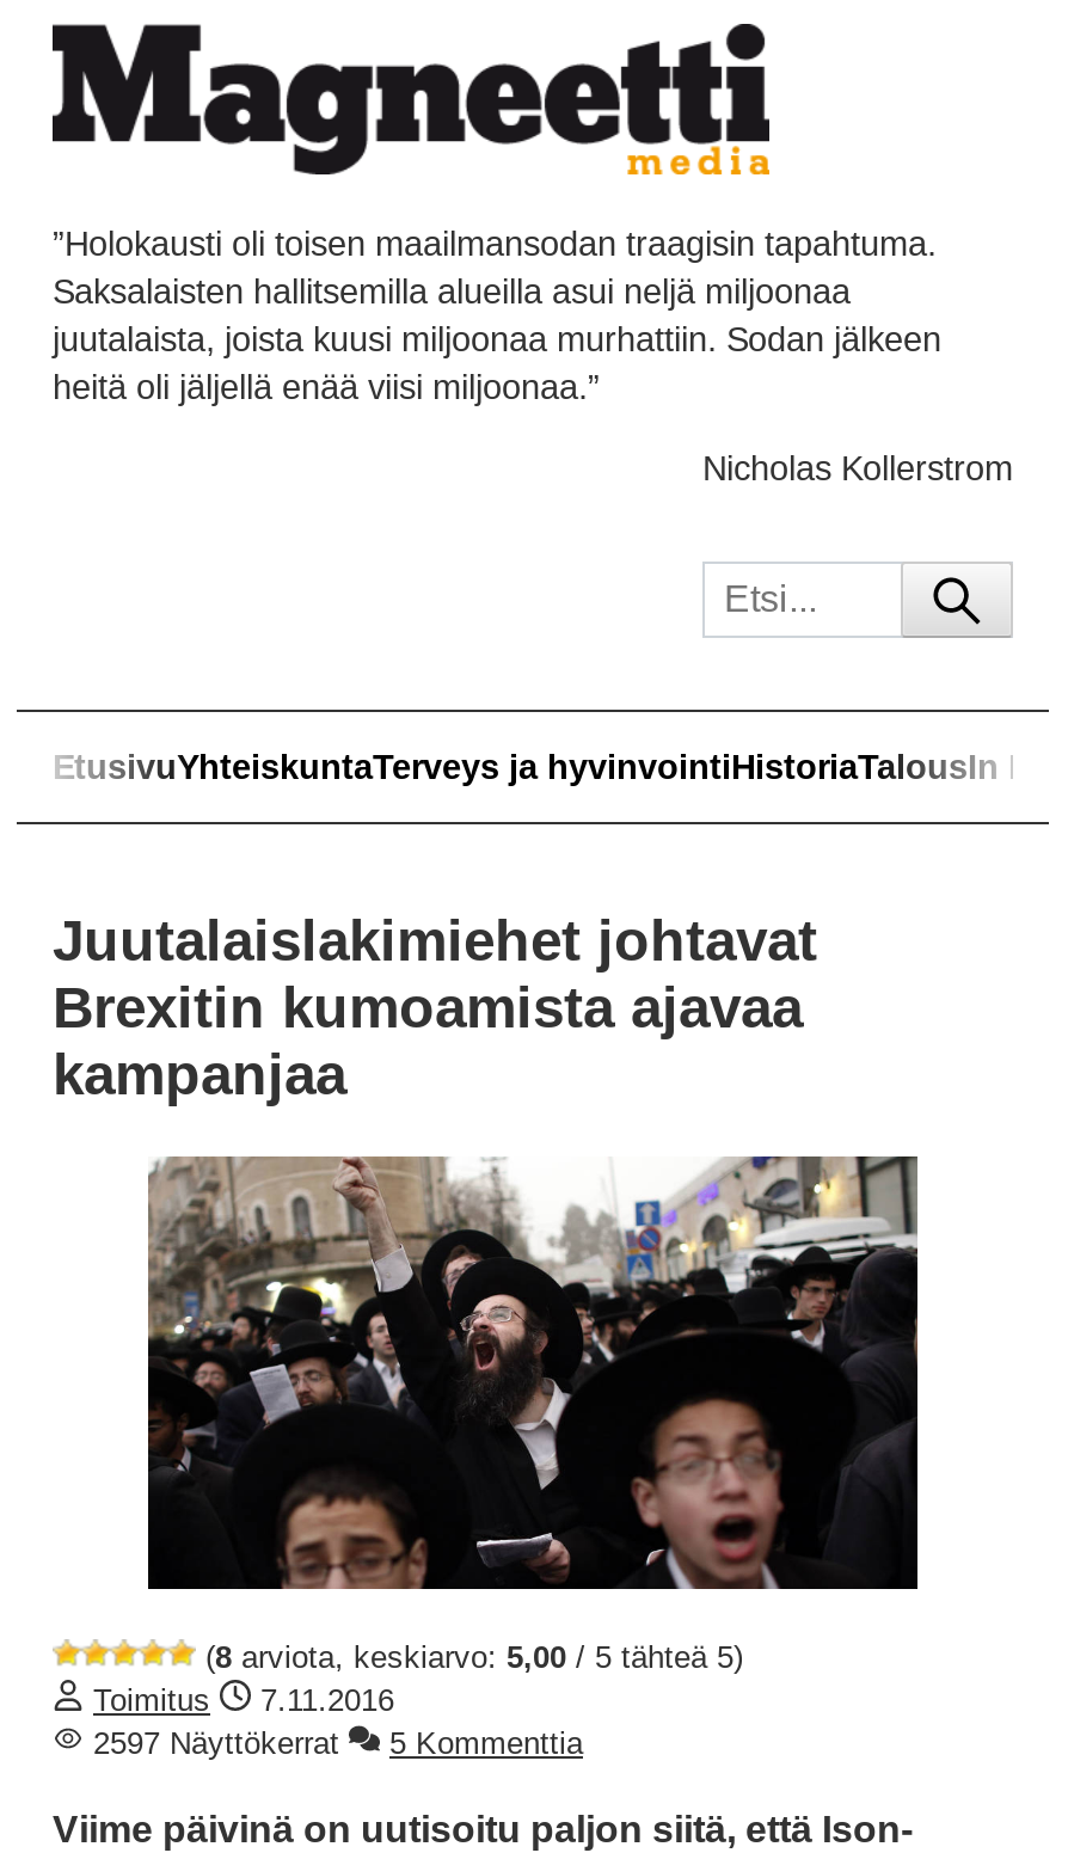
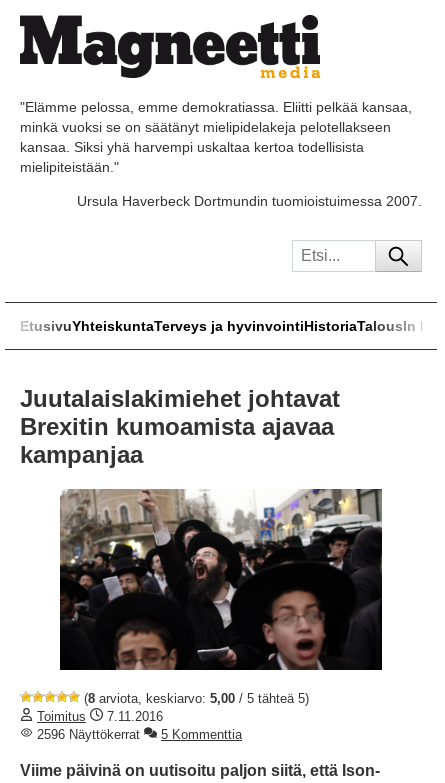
[53,224,941,405] ”Holokausti oli toisen maailmansodan traagisin tapahtuma. | Saksalaisten hallitsemilla alueilla asui neljä miljoonaa | juutalaista, joista kuusi miljoonaa murhattiin. Sodan jälkeen | heitä oli jäljellä enää viisi miljoonaa.” -> [20,99,412,175] "Elämme pelossa, emme demokratiassa. Eliitti pelkää kansaa, | minkä vuoksi se on säätänyt mielipidelakeja pelotellakseen | kansaa. Siksi yhä harvempi uskaltaa kertoa todellisista | mielipiteistään."
[702,449,1013,488] Nicholas Kollerstrom -> [77,193,422,209] Ursula Haverbeck Dortmundin tuomioistuimessa 2007.
[84,1726,339,1762] 2597 Näyttökerrat -> [33,727,140,742] 2596 Näyttökerrat

